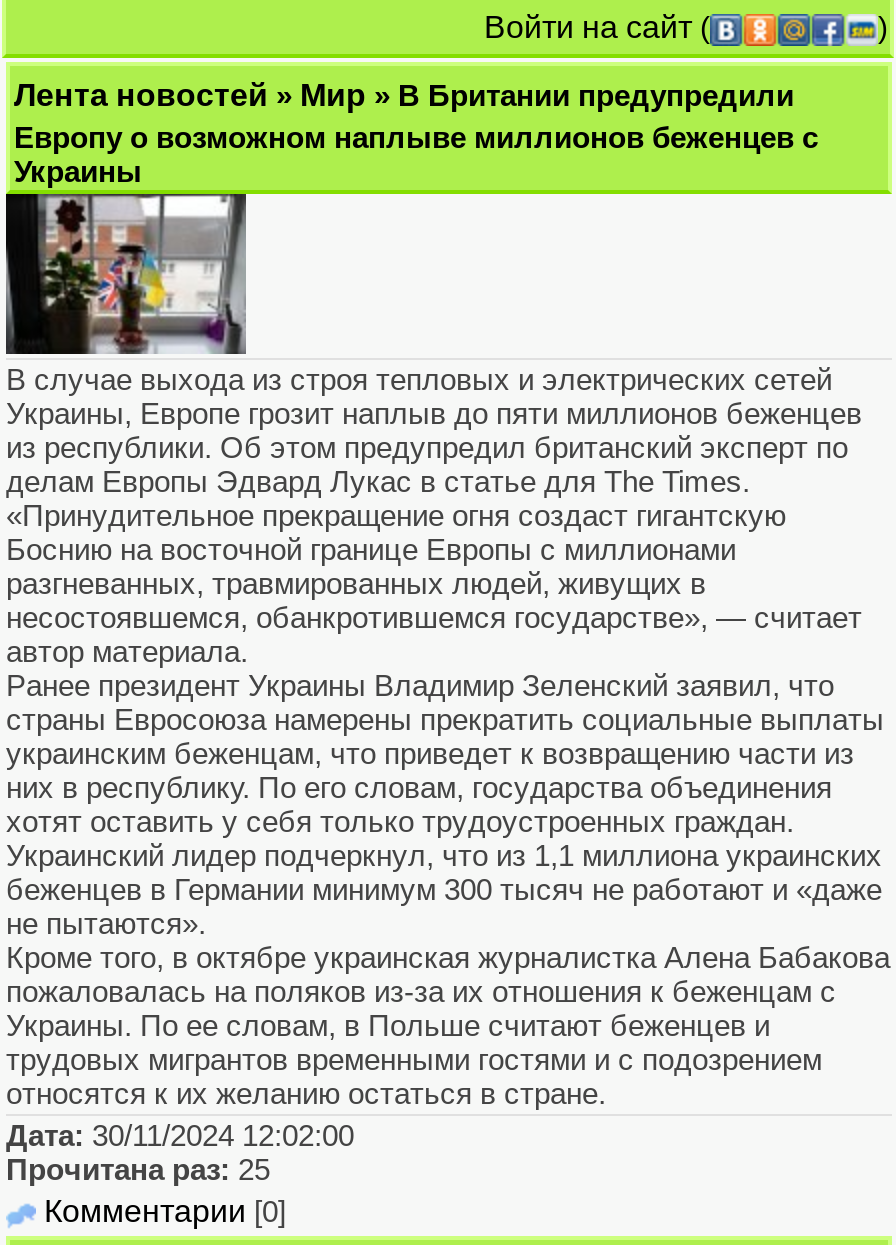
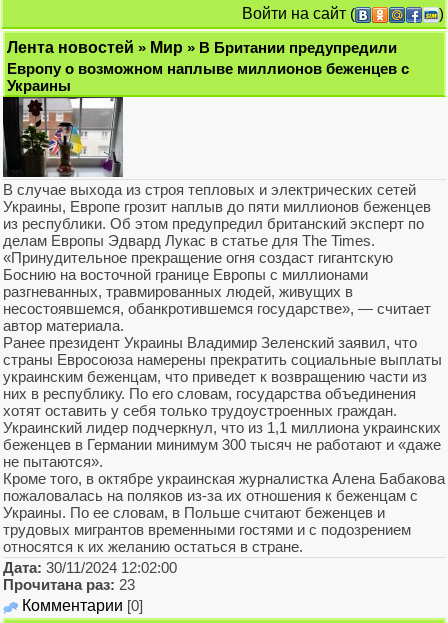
[6,1152,270,1186] Прочитана раз: 25 -> [3,576,135,593] Прочитана раз: 23

